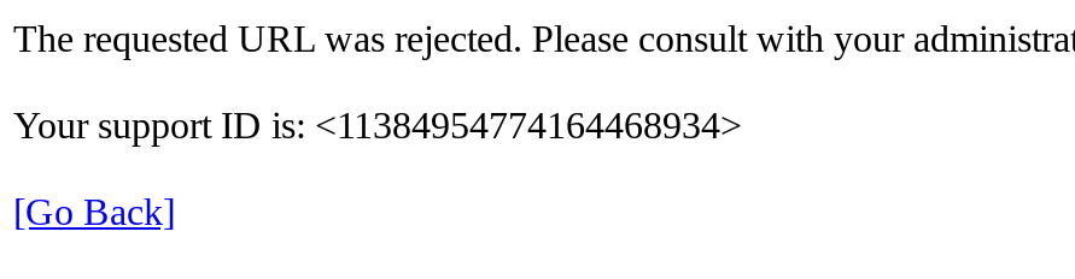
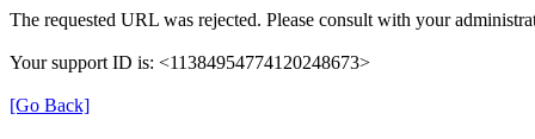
[13,105,742,146] Your support ID is: <11384954774164468934> -> [10,52,370,72] Your support ID is: <11384954774120248673>

